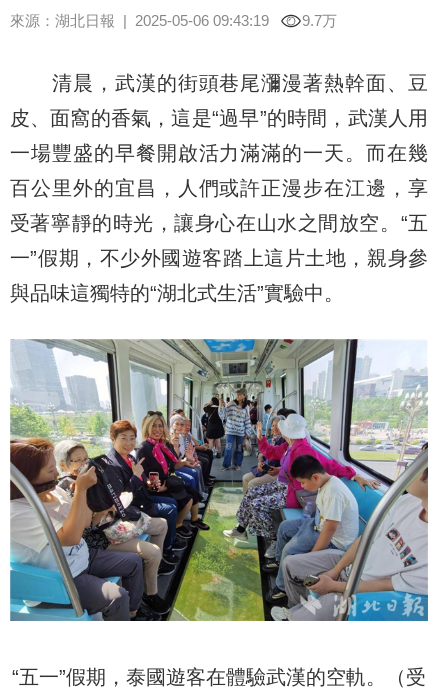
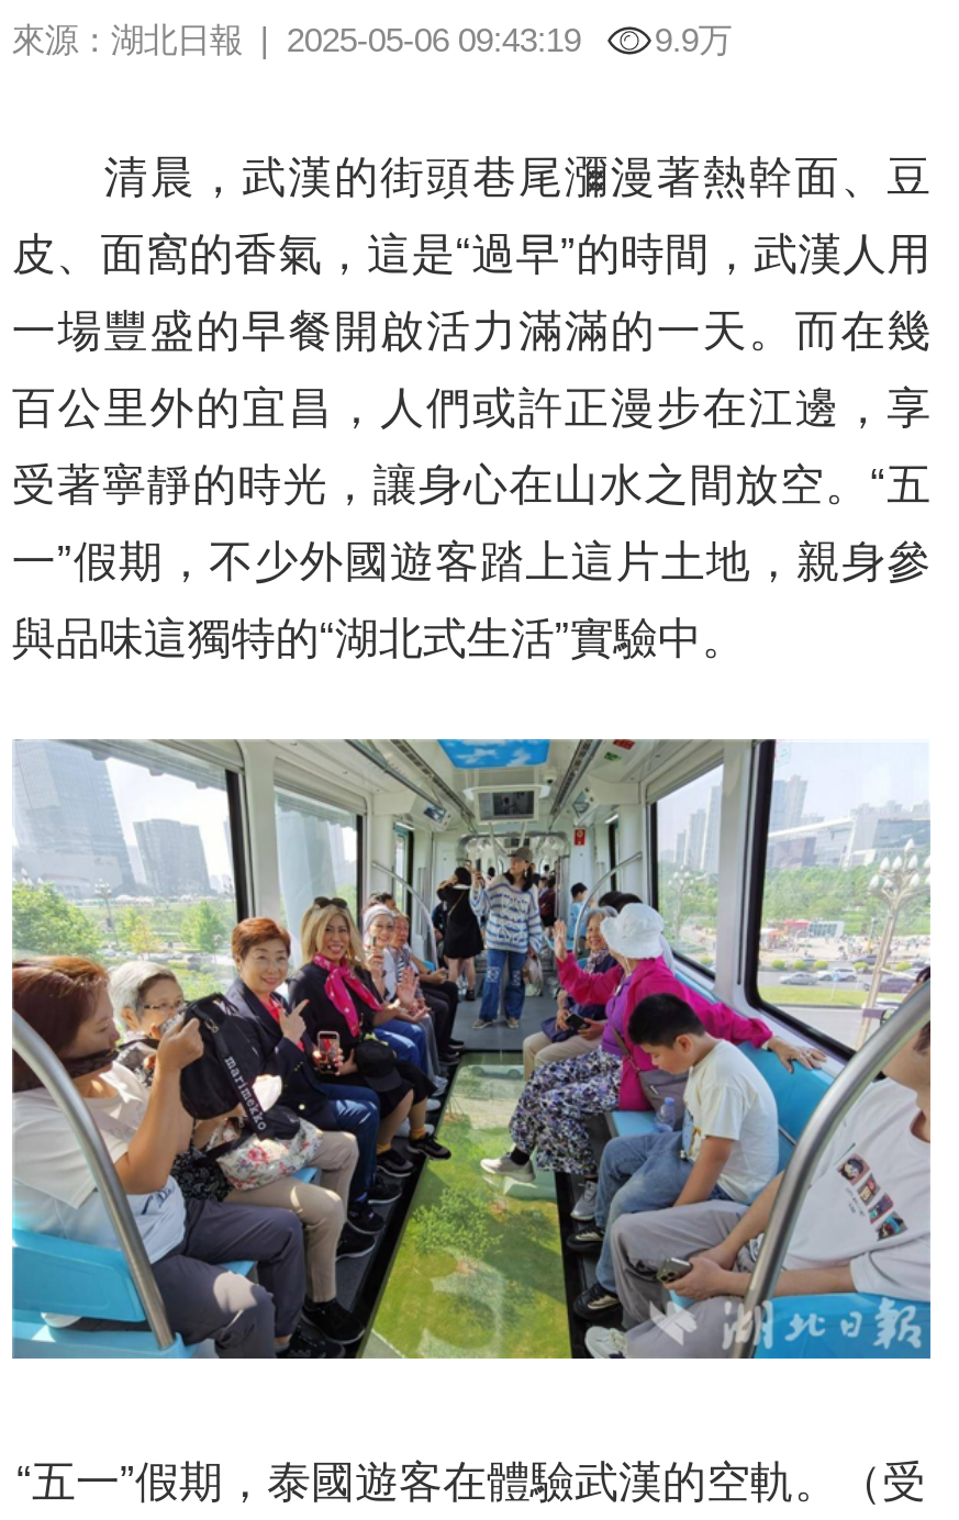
[302,12,337,29] 9.7万 -> [654,20,731,58] 9.9万

